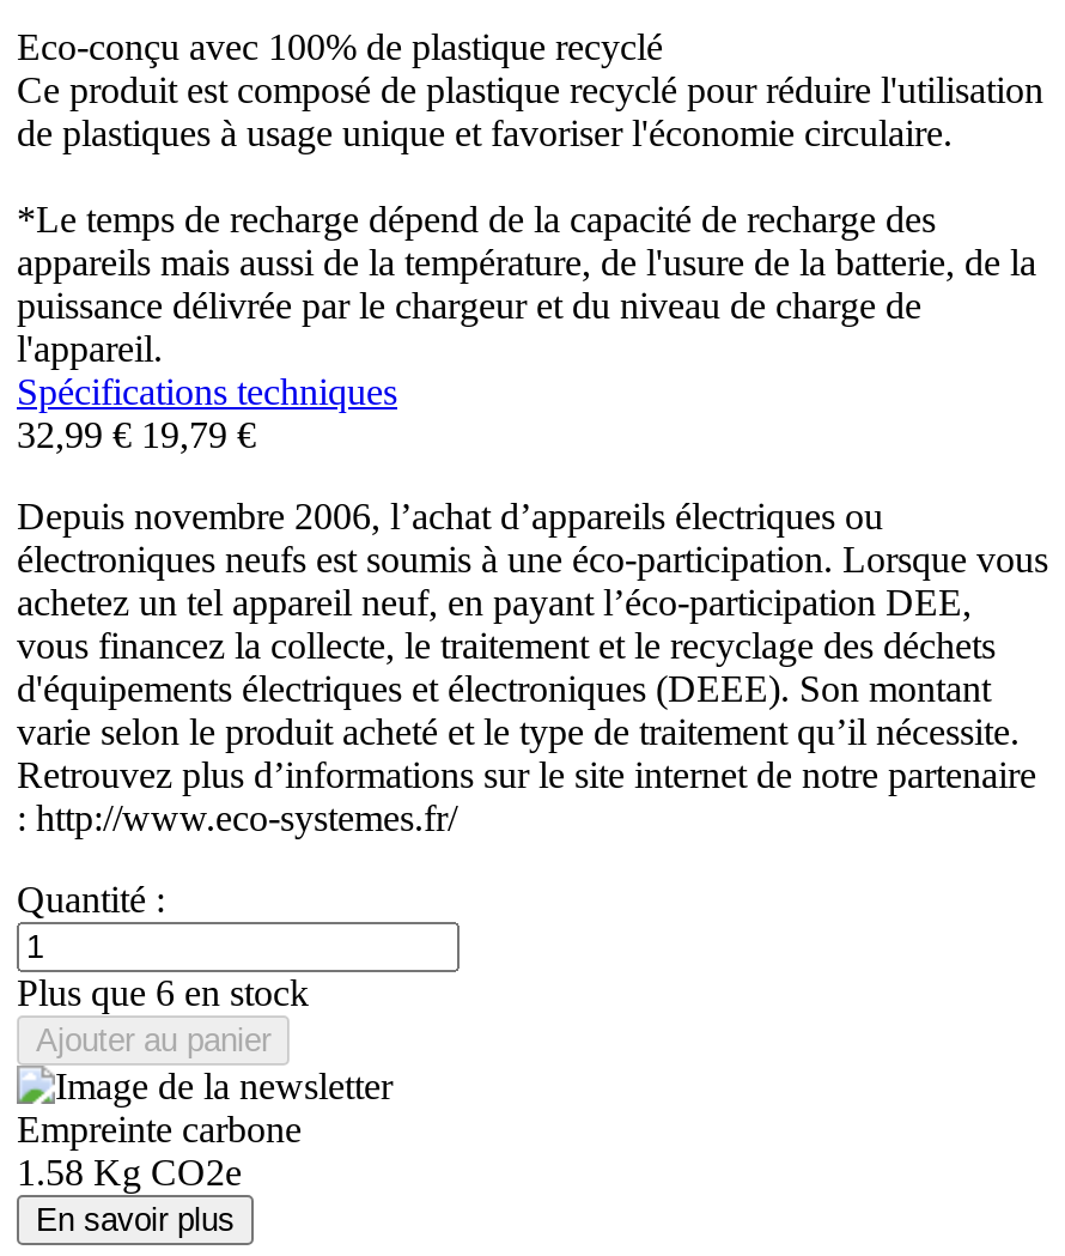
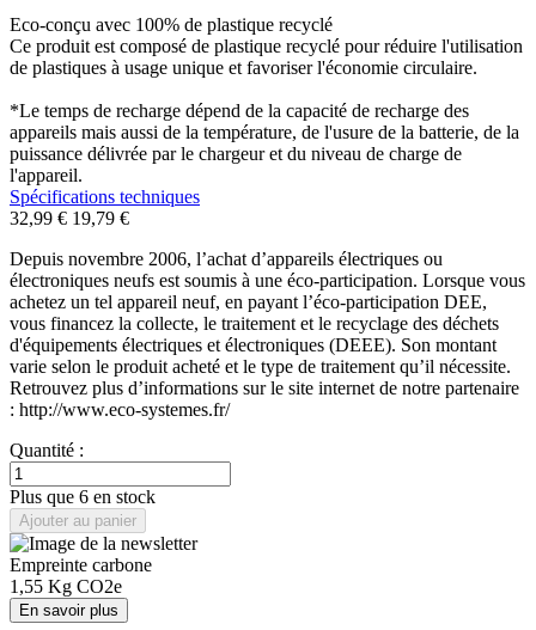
[17,1152,242,1192] 1.58 Kg CO2e -> [10,576,122,596] 1,55 Kg CO2e

